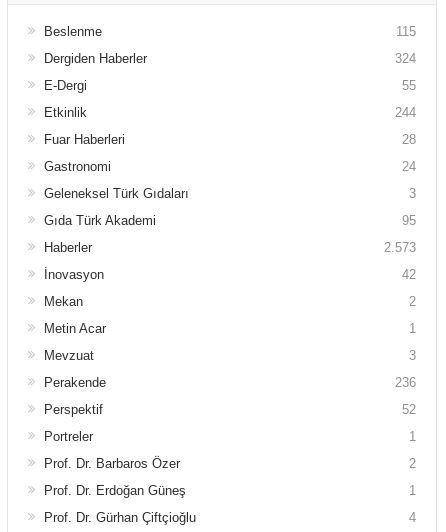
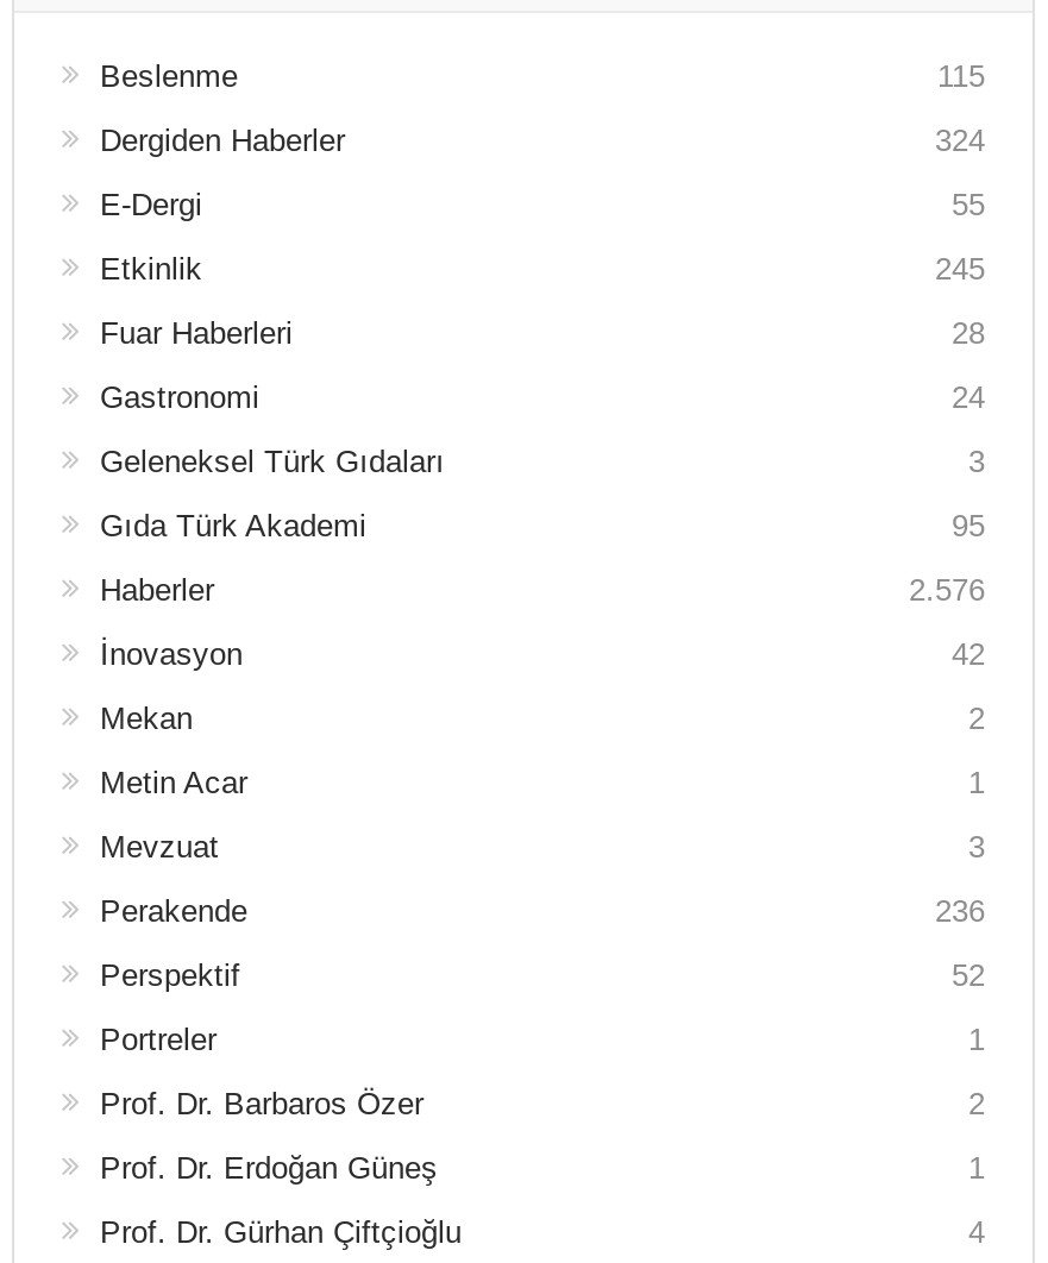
[395,105,416,120] 244 -> [935,251,985,286] 245
[384,240,416,255] 2.573 -> [909,572,985,607] 2.576

